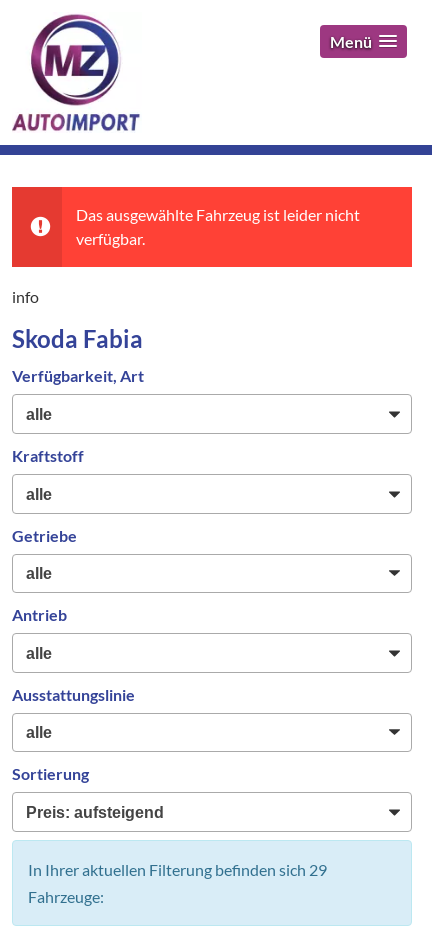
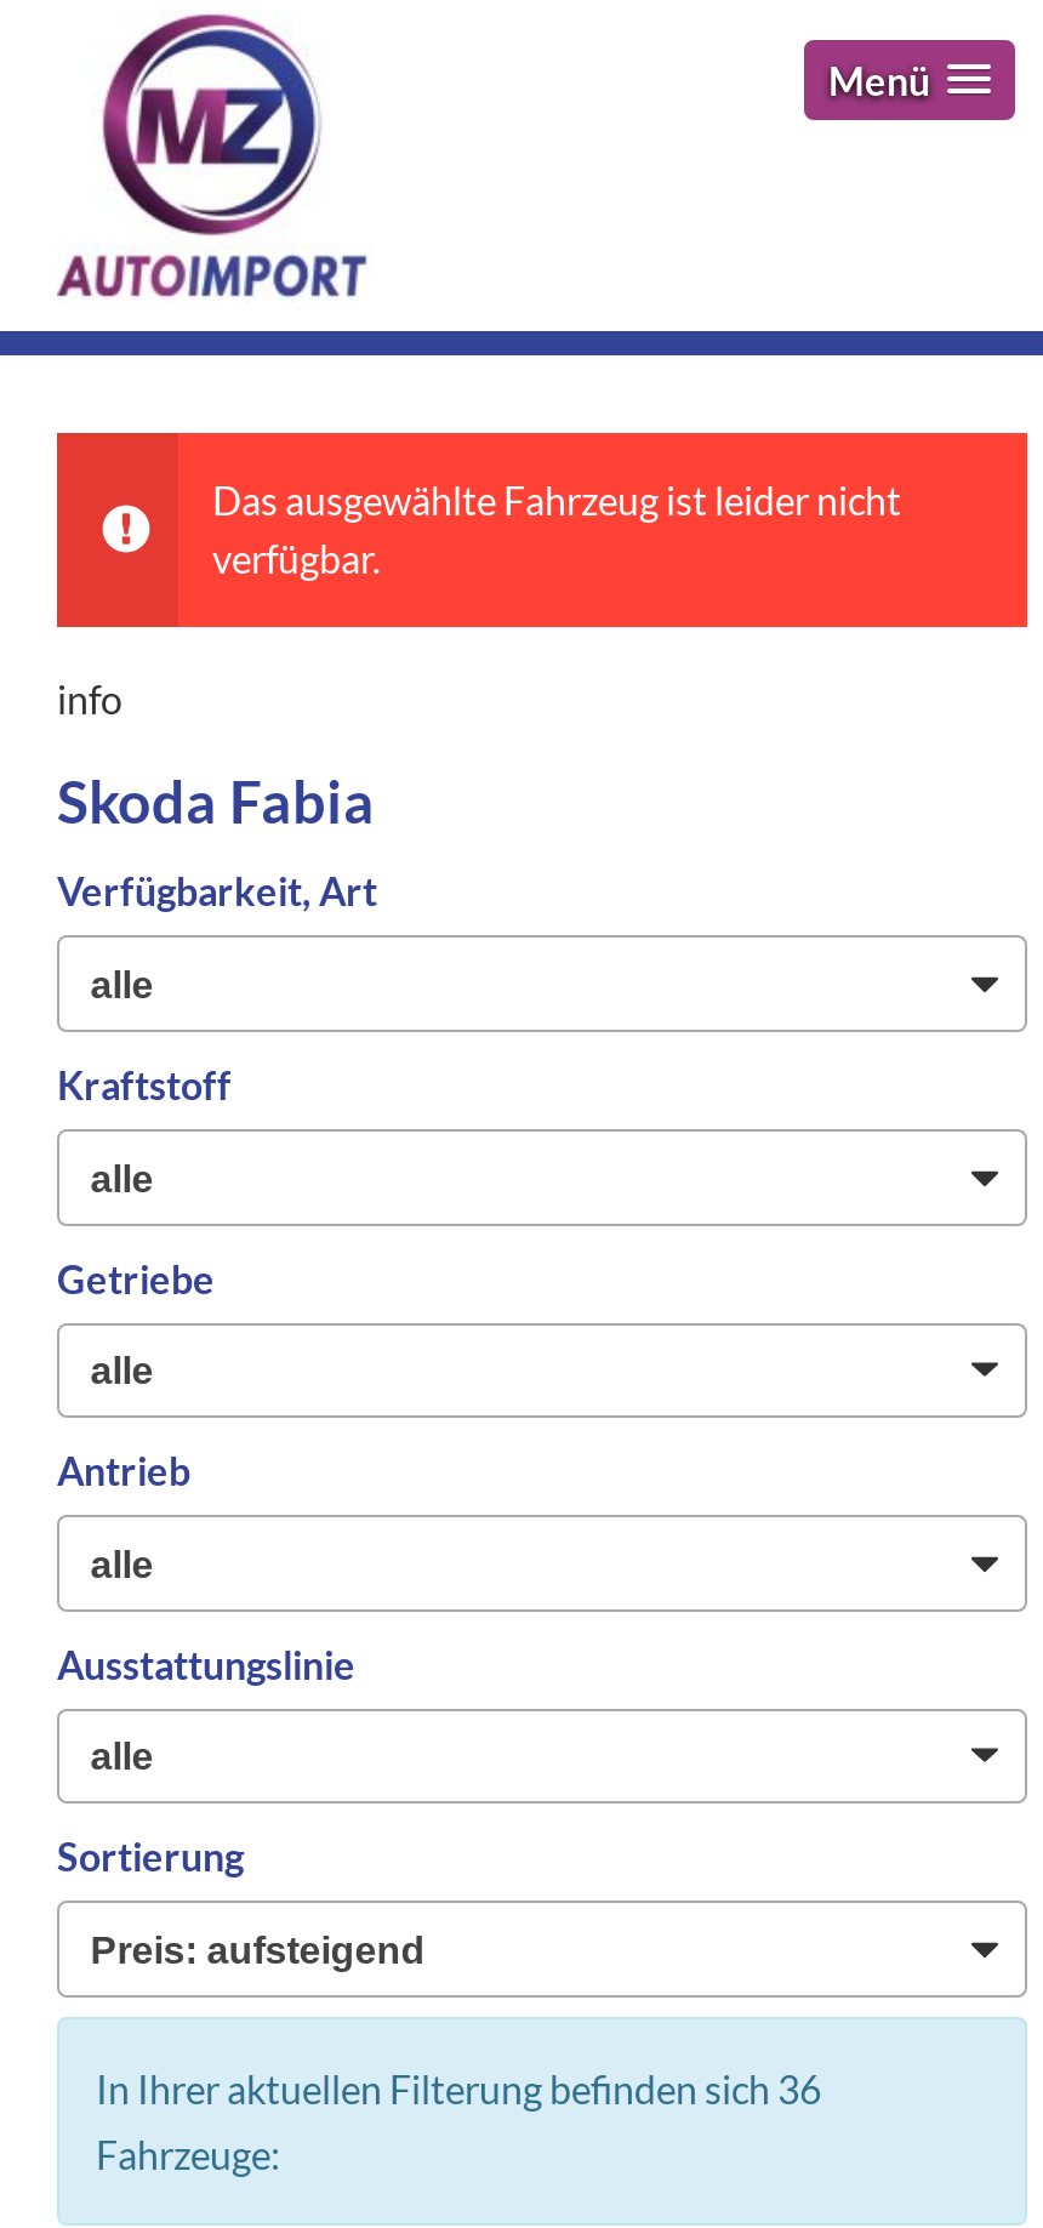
[28,860,327,879] In Ihrer aktuellen Filterung befinden sich 29 -> [96,2065,821,2111] In Ihrer aktuellen Filterung befinden sich 36

